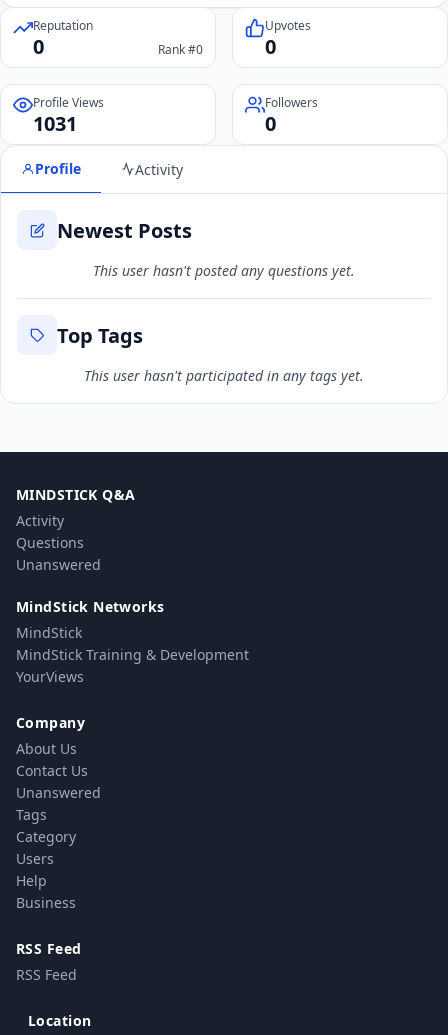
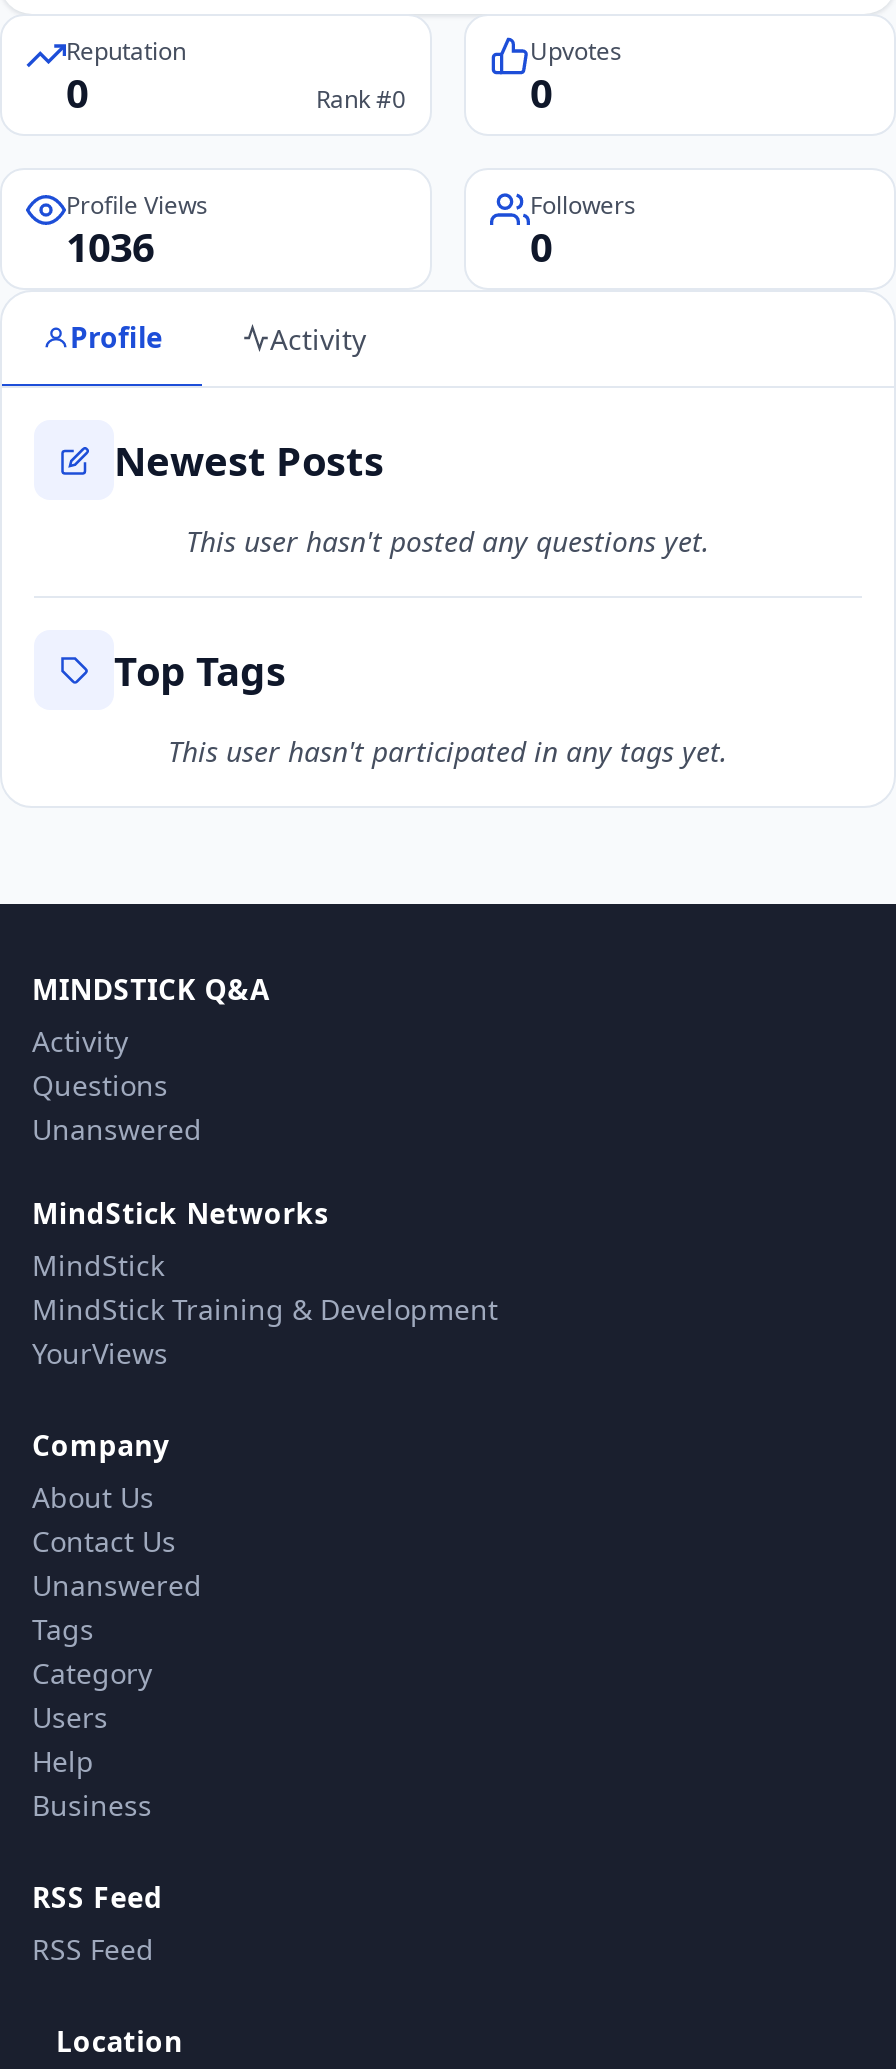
[33,110,77,137] 1031 -> [66,220,154,274] 1036

